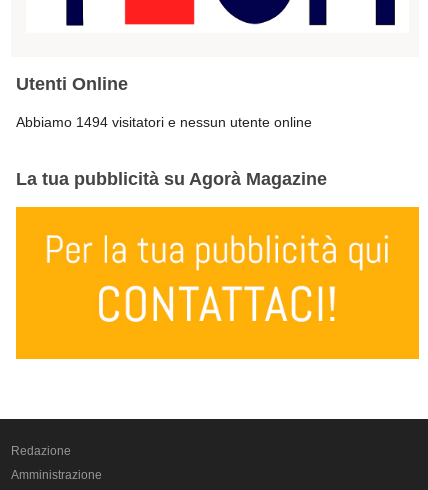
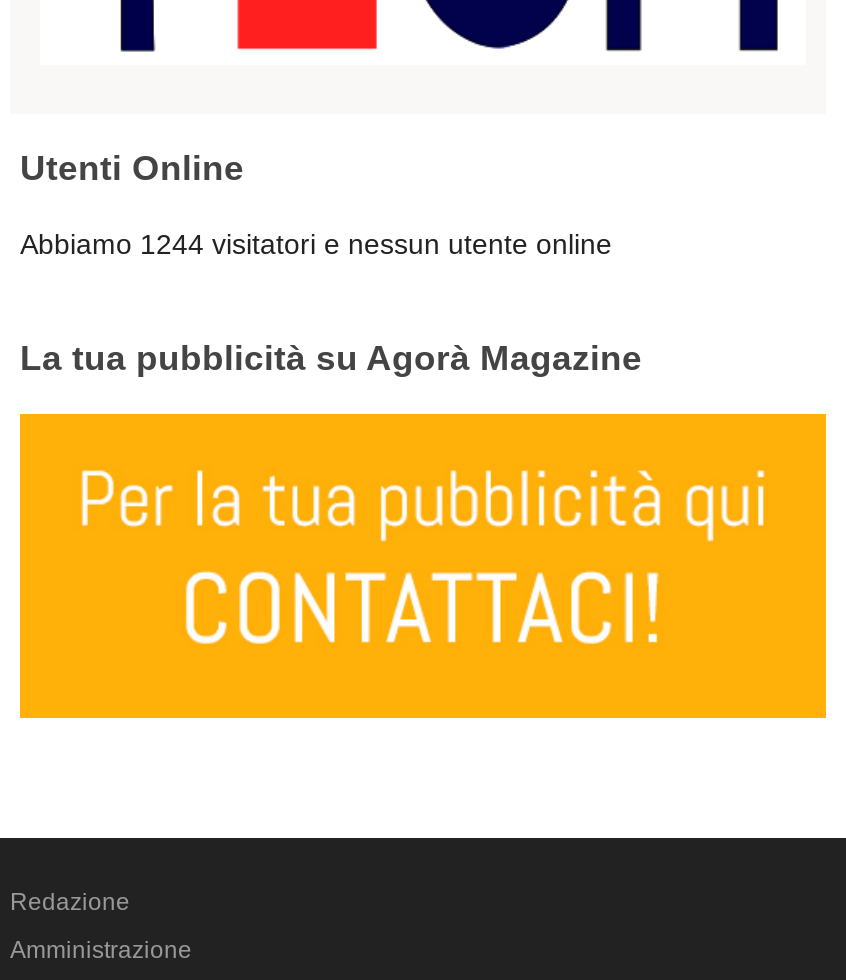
[16,114,312,130] Abbiamo 1494 visitatori e nessun utente online -> [20,228,612,260] Abbiamo 1244 visitatori e nessun utente online

